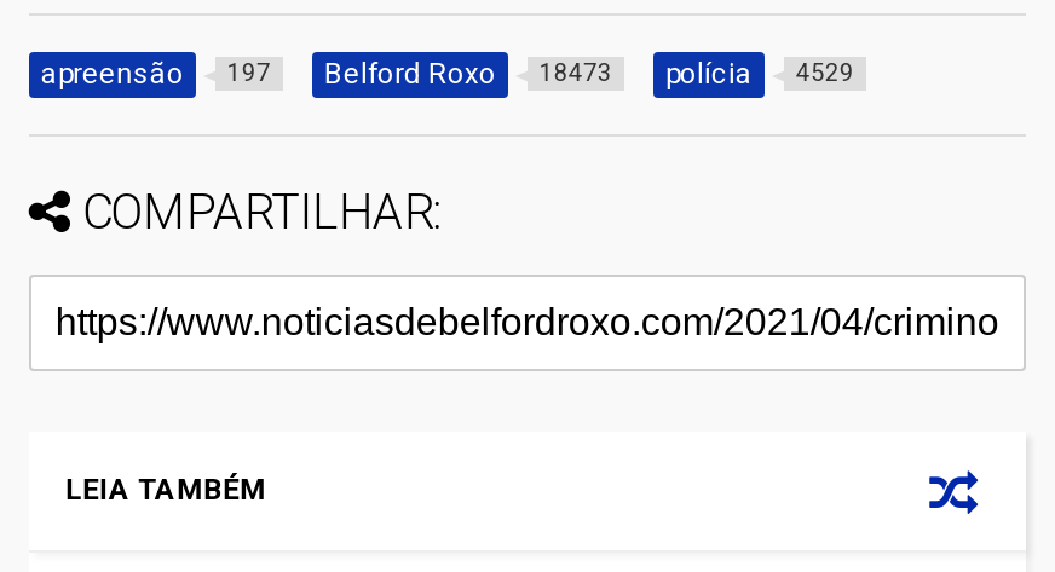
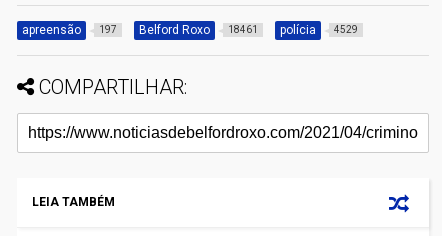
[41,56,854,90] apreensão 197 Belford Roxo 18473 polícia 4529 -> [22,23,358,37] apreensão 197 Belford Roxo 18461 polícia 4529

